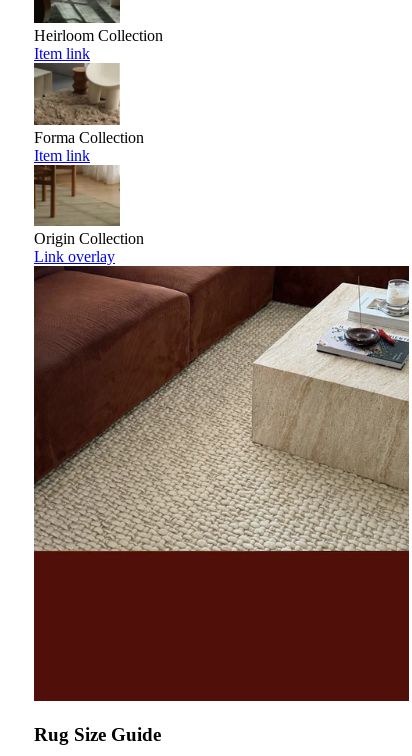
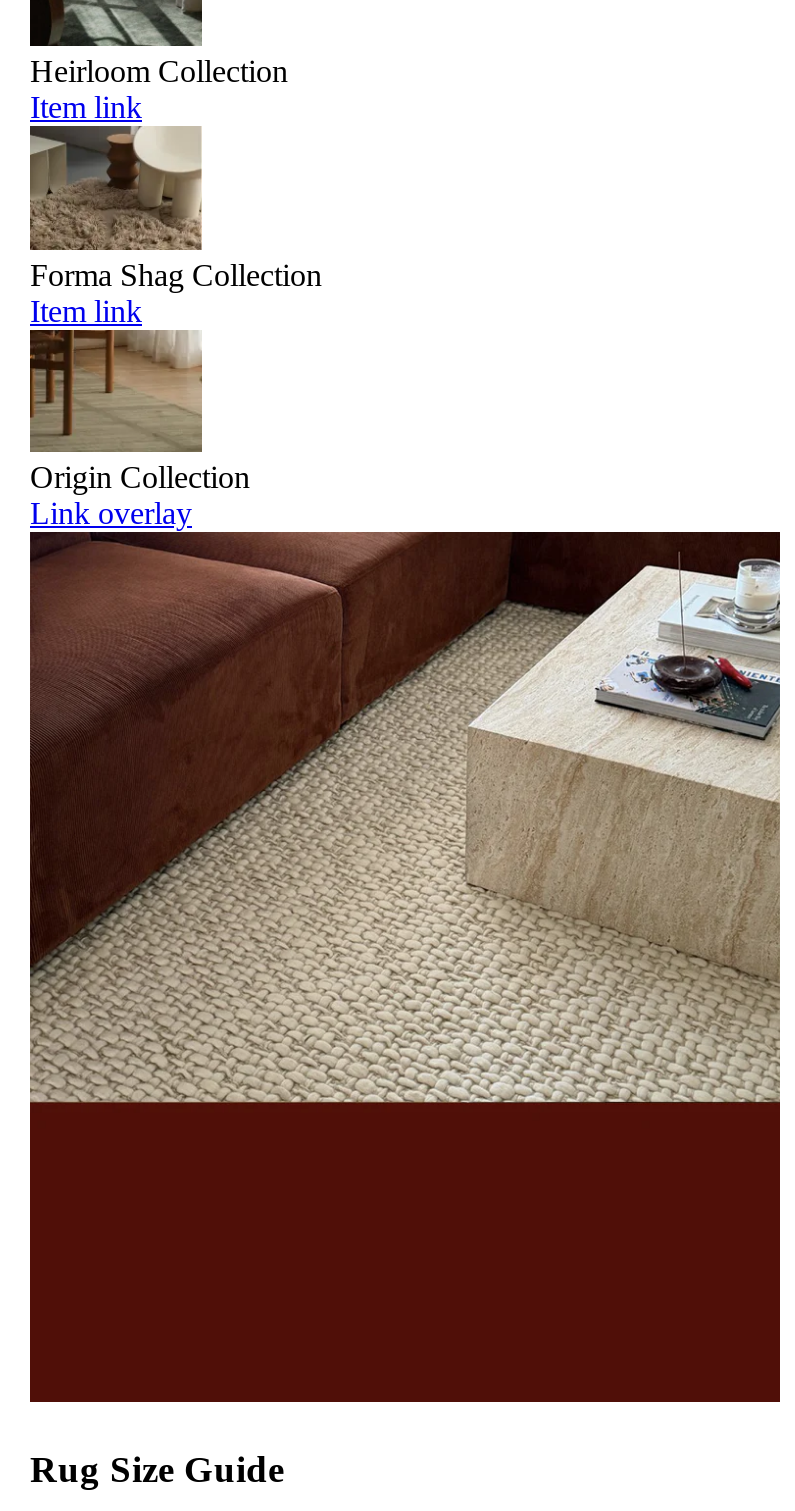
[34,129,144,146] Forma Collection -> [30,258,322,292] Forma Shag Collection

